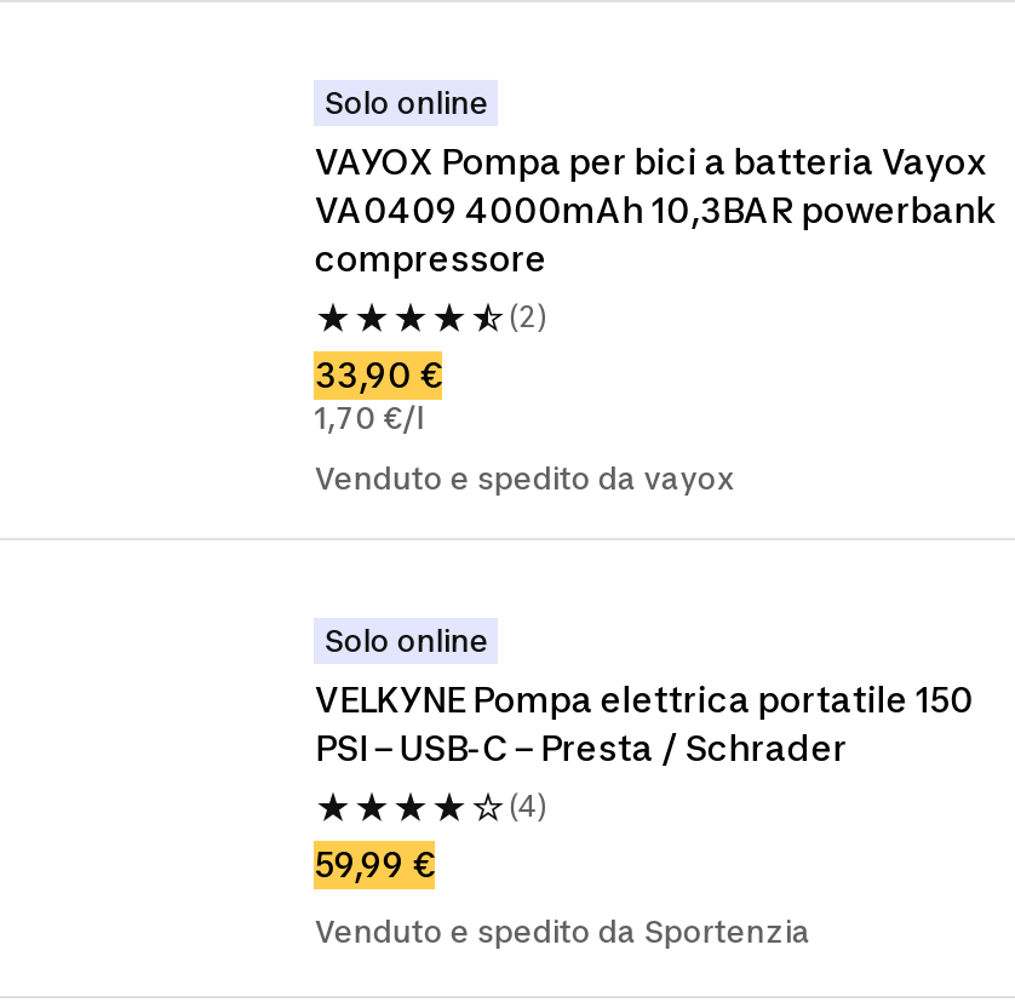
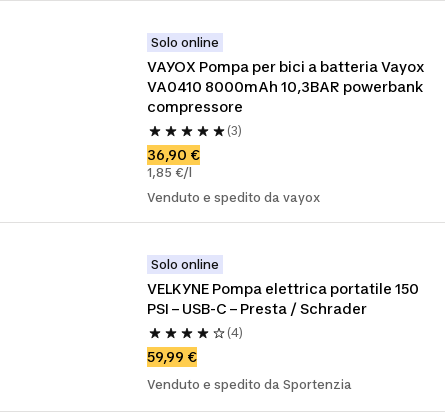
[314,189,998,230] VA0409 4000mAh 10,3BAR powerbank -> [147,78,424,95] VA0410 8000mAh 10,3BAR powerbank
[508,298,547,334] (2) -> [227,123,242,138] (3)
[314,354,443,395] 33,90 € -> [147,146,200,163] 36,90 €
[314,400,423,436] 1,70 €/l -> [147,165,192,180] 1,85 €/l

